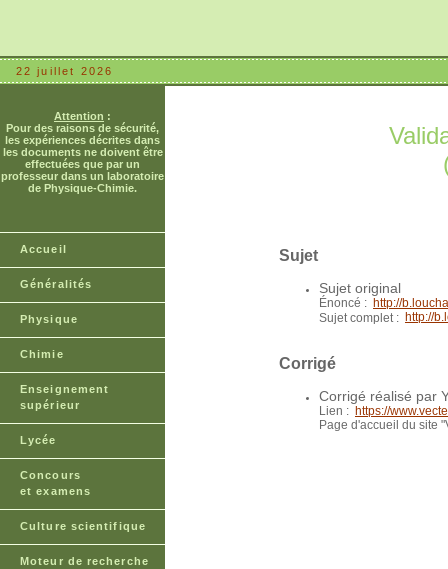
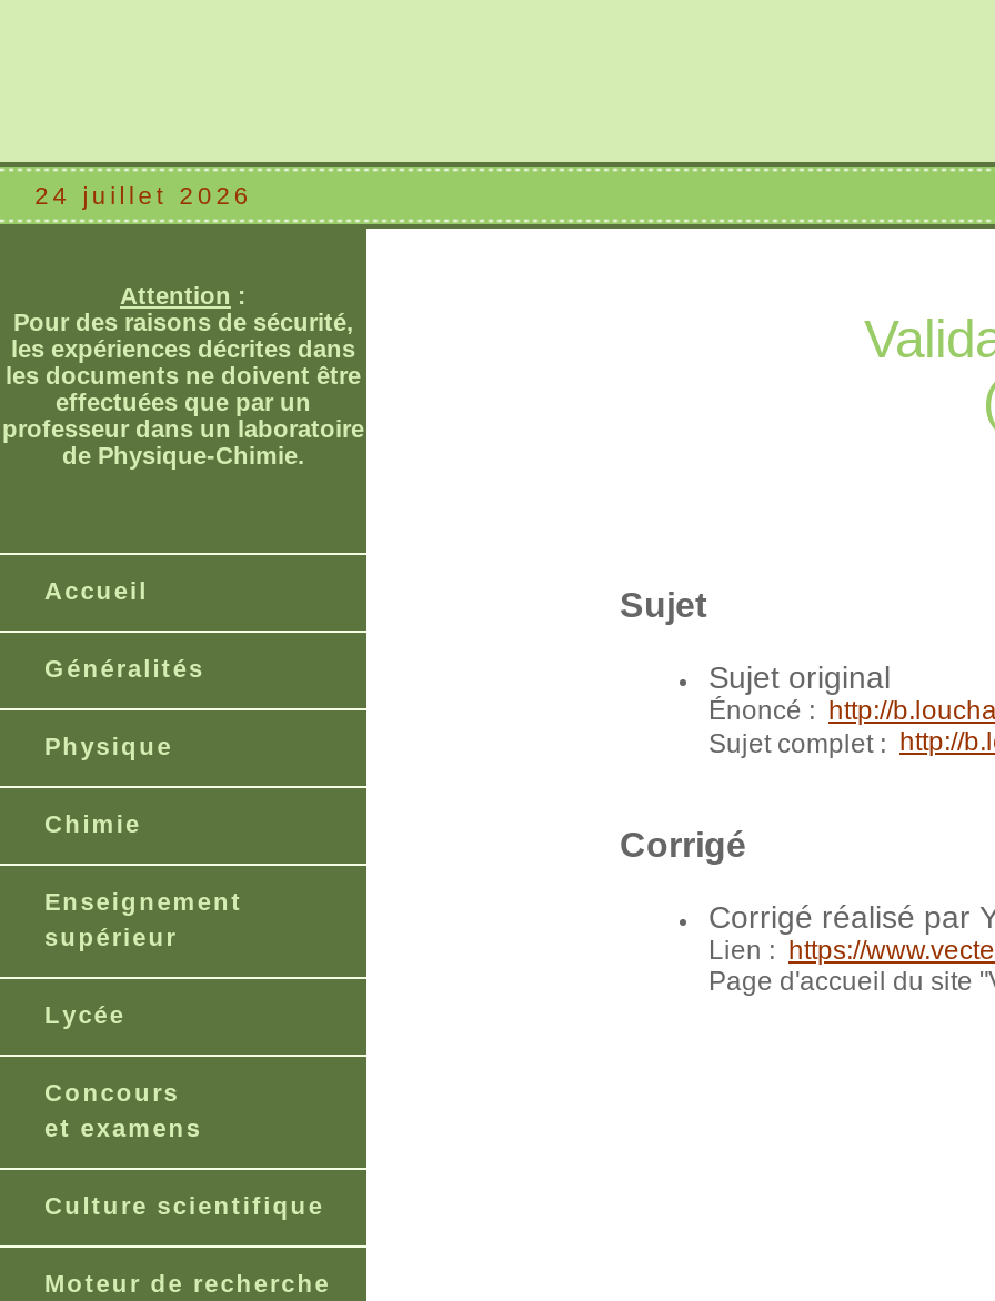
[16,65,114,77] 22 juillet 2026 -> [35,182,252,209] 24 juillet 2026

